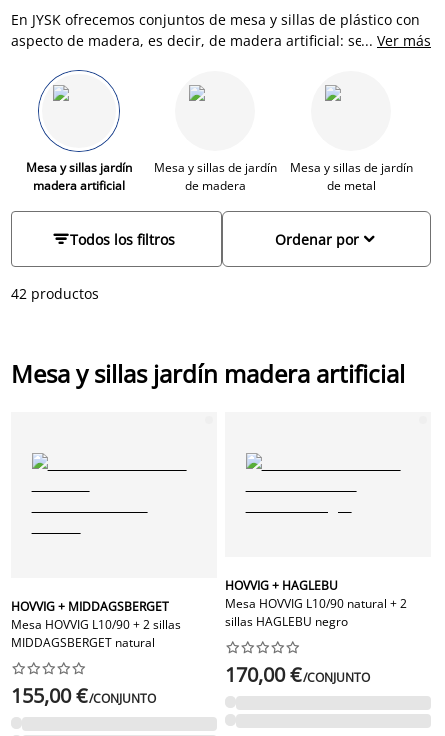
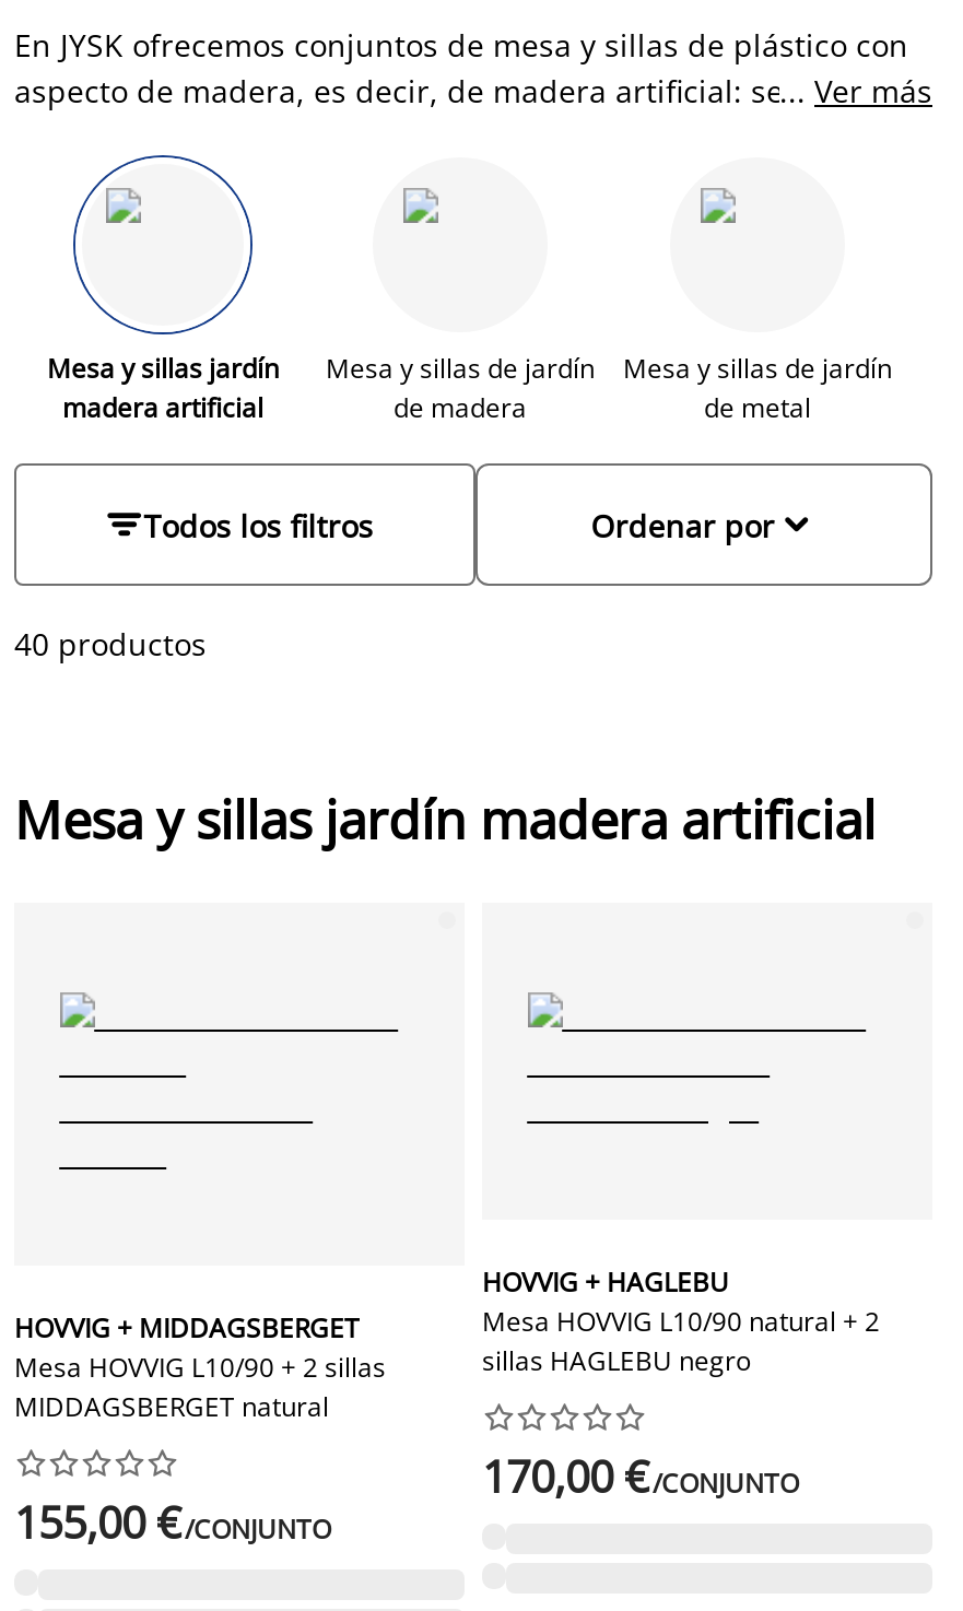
[11,284,99,303] 42 productos -> [14,623,207,665] 40 productos

